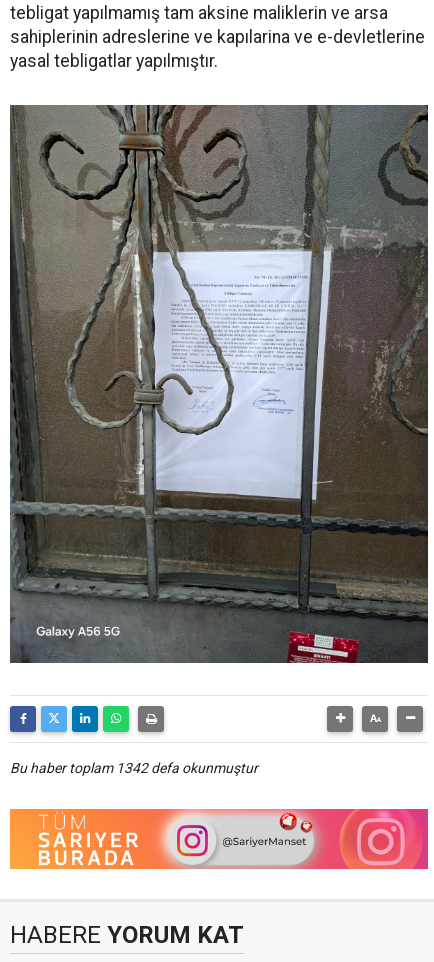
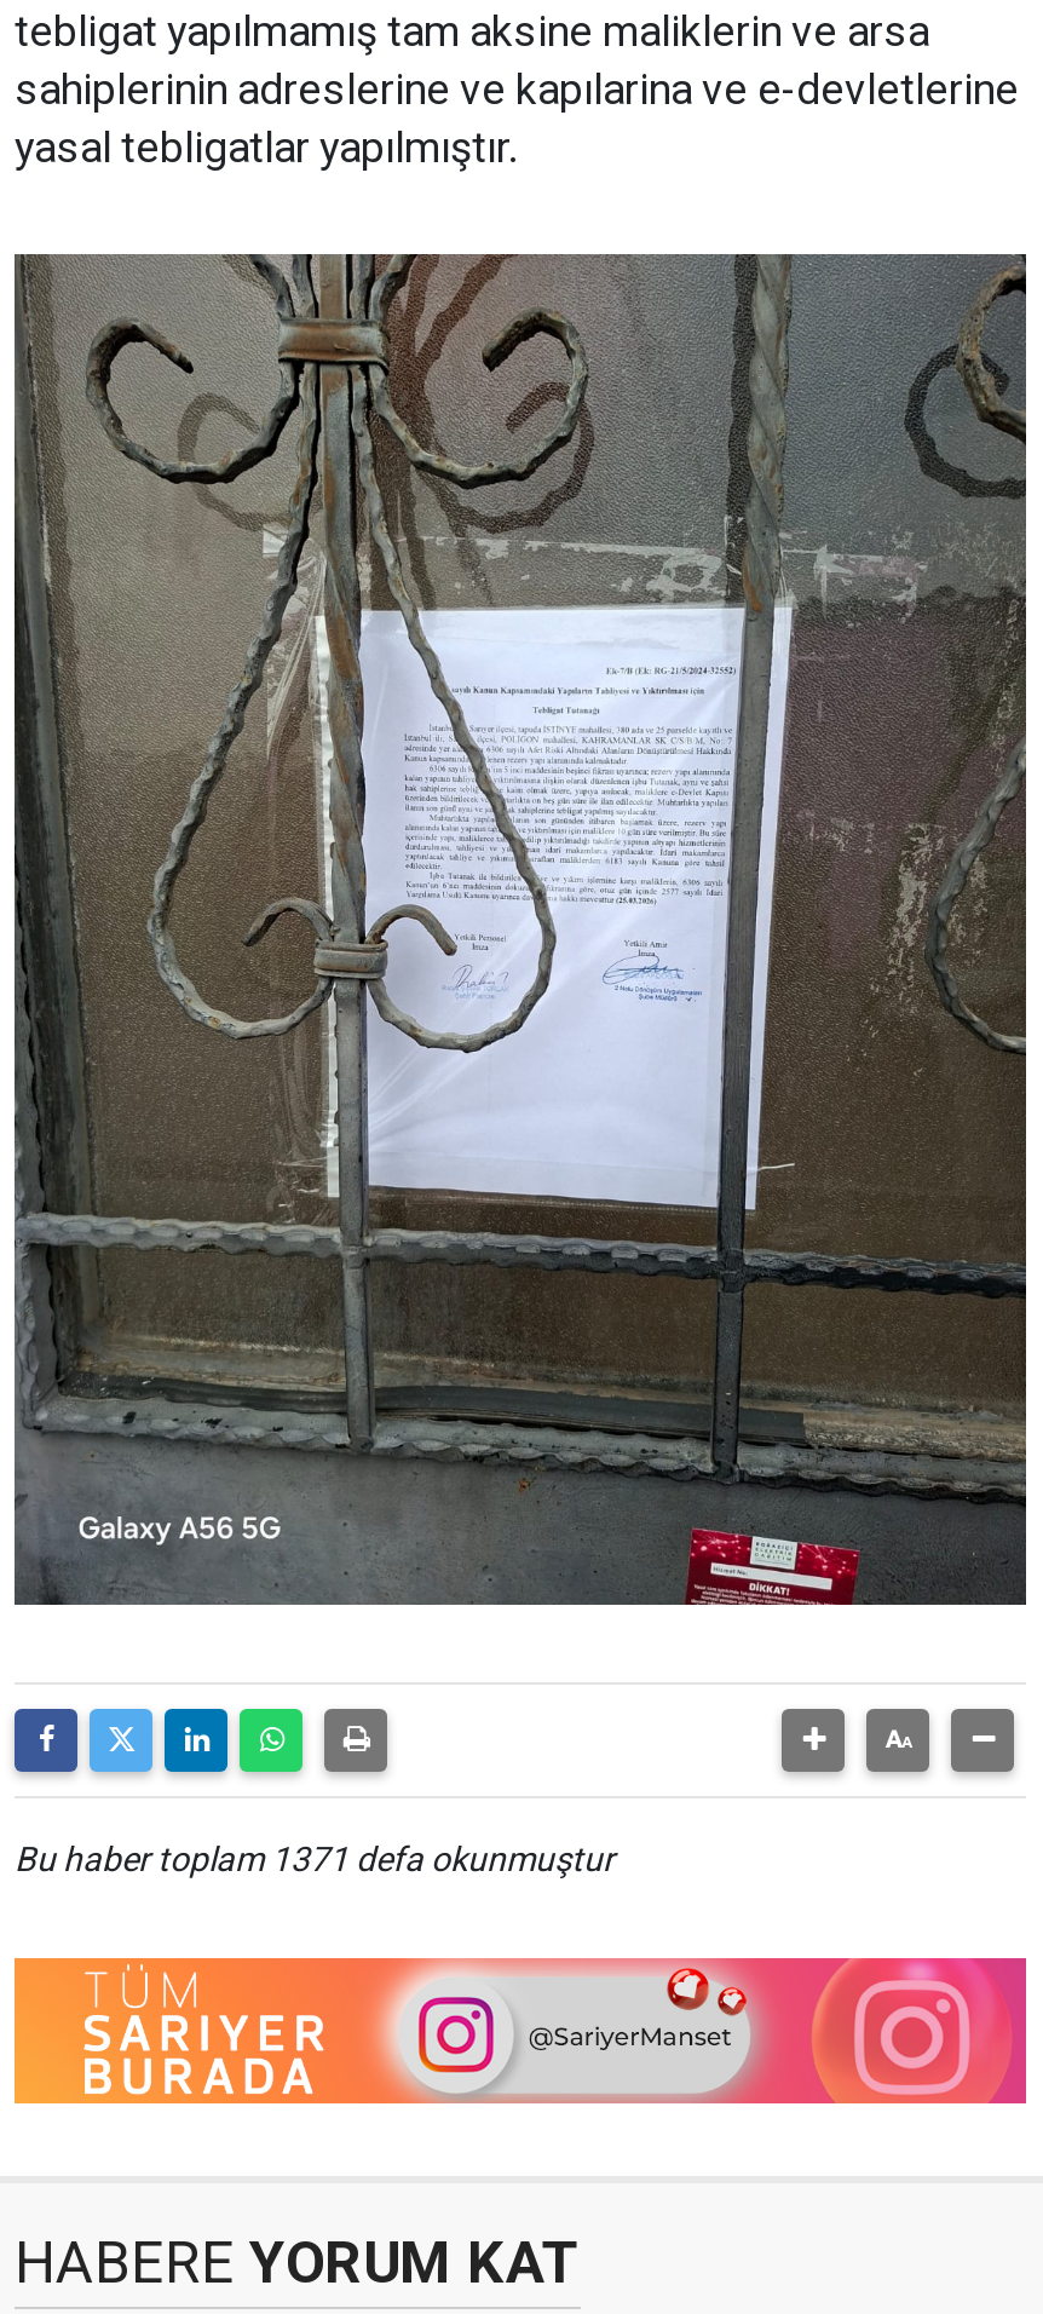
[10,760,258,776] Bu haber toplam 1342 defa okunmuştur -> [15,1839,615,1877] Bu haber toplam 1371 defa okunmuştur

